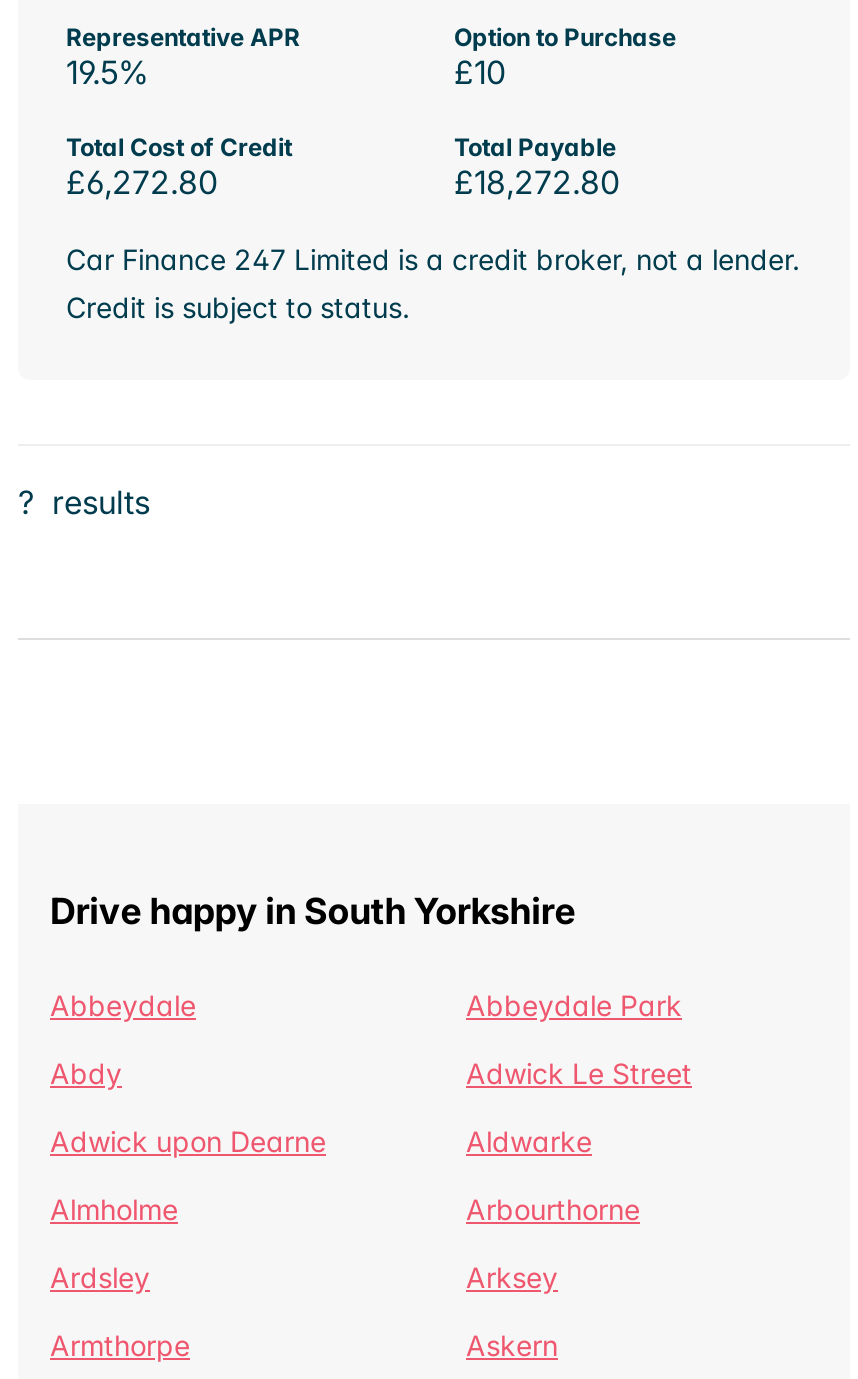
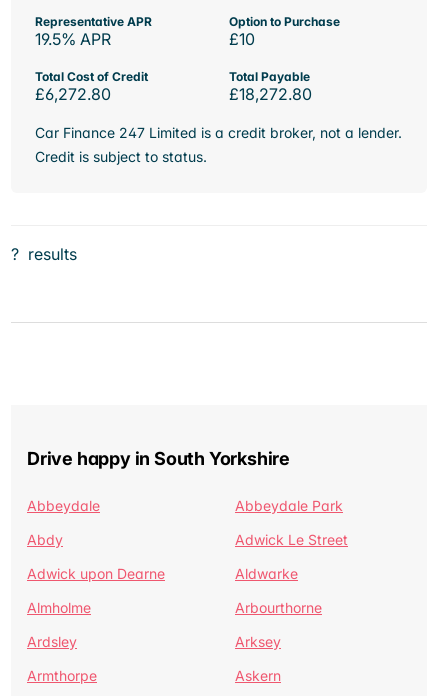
[66,52,148,92] 19.5% -> [35,29,111,49] 19.5% APR

